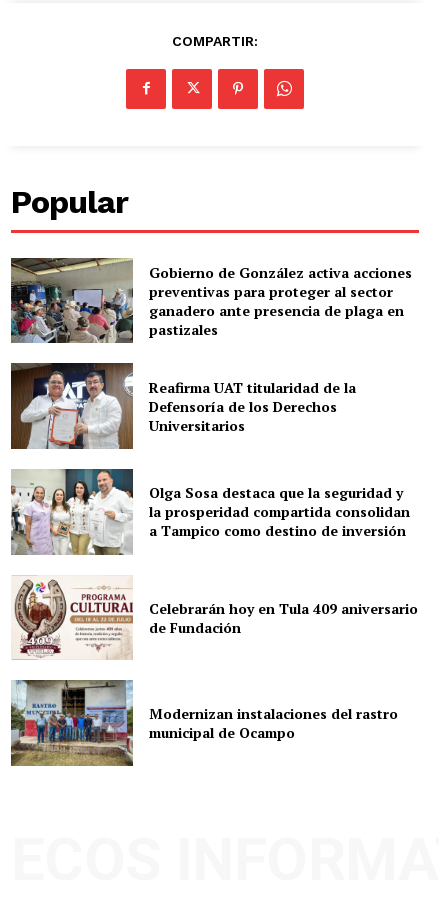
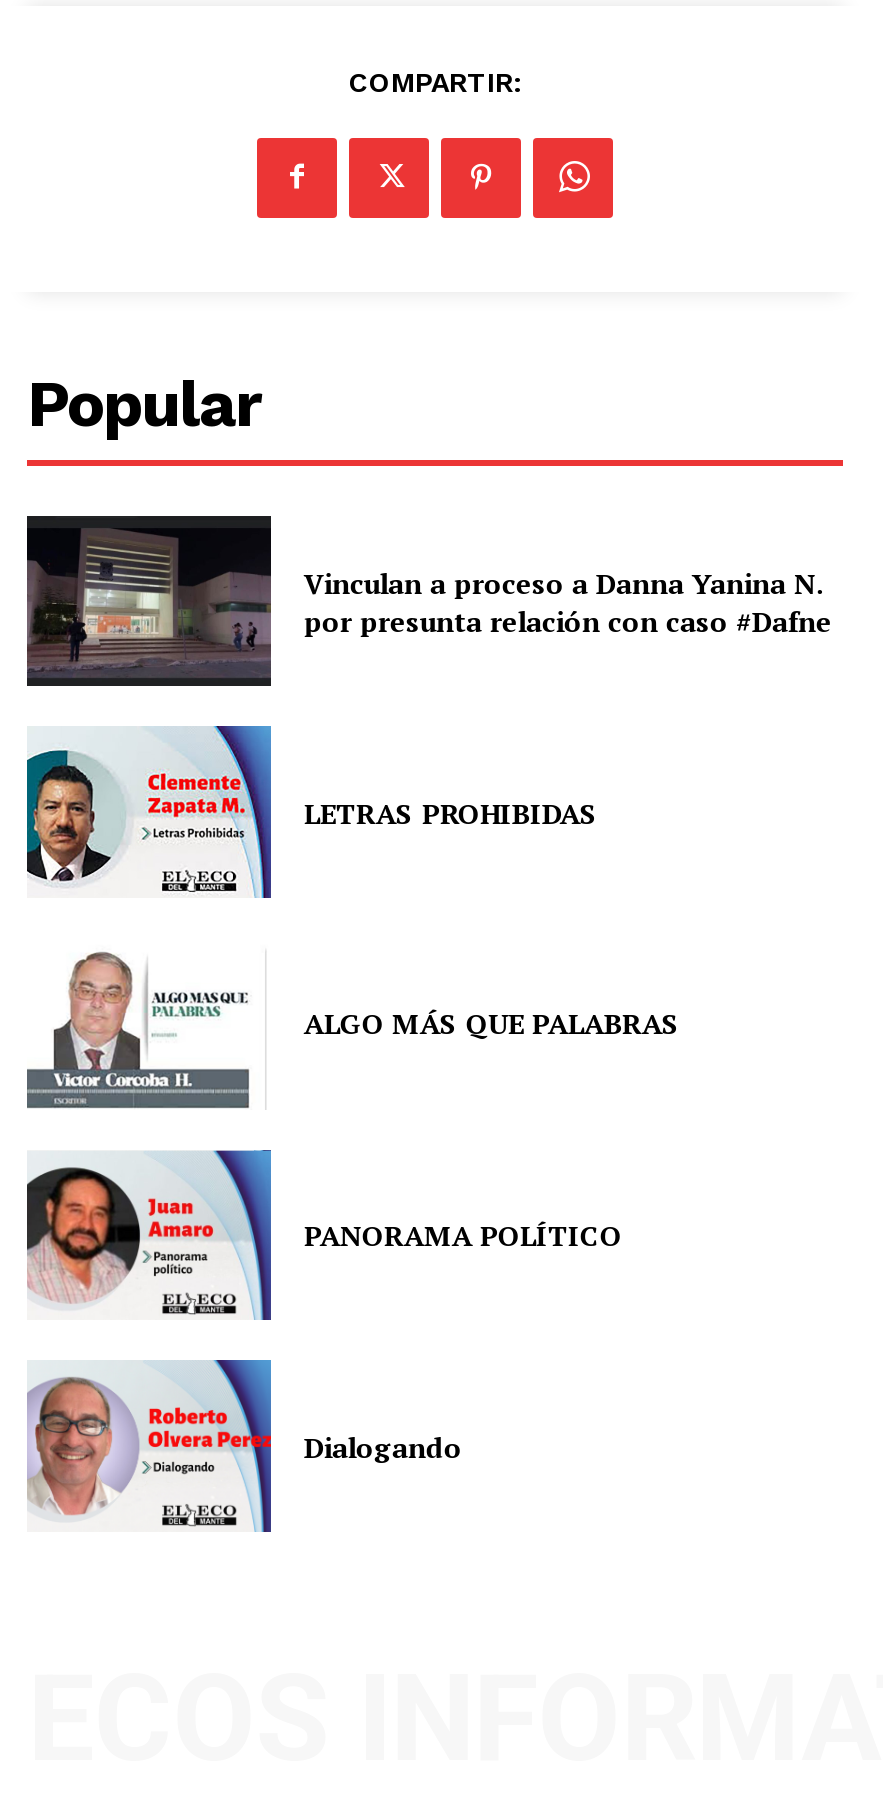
[10,257,412,344] [image] | Gobierno de González activa acciones | preventivas para proteger al sector | ganadero ante presencia de plaga en | pastizales -> [25,514,832,688] [image] | Vinculan a proceso a Danna Yanina N. | por presunta relación con caso #Dafne
[10,362,356,450] [image] | Reafirma UAT titularidad de la | Defensoría de los Derechos | Universitarios -> [25,724,598,900] [image] | LETRAS PROHIBIDAS
[10,468,410,556] [image] | Olga Sosa destaca que la seguridad y | la prosperidad compartida consolidan | a Tampico como destino de inversión -> [27,938,680,1108] [image] | ALGO MÁS QUE PALABRAS
[11,575,418,660] [image] | Celebrarán hoy en Tula 409 aniversario | de Fundación -> [25,1148,622,1322] [image] | PANORAMA POLÍTICO
[10,679,398,767] [image] | Modernizan instalaciones del rastro | municipal de Ocampo -> [27,1358,462,1534] [image] | Dialogando

